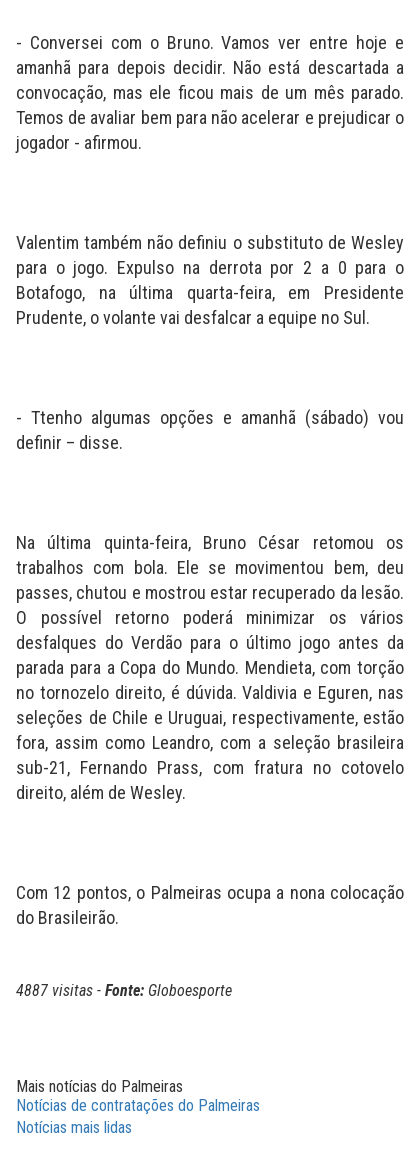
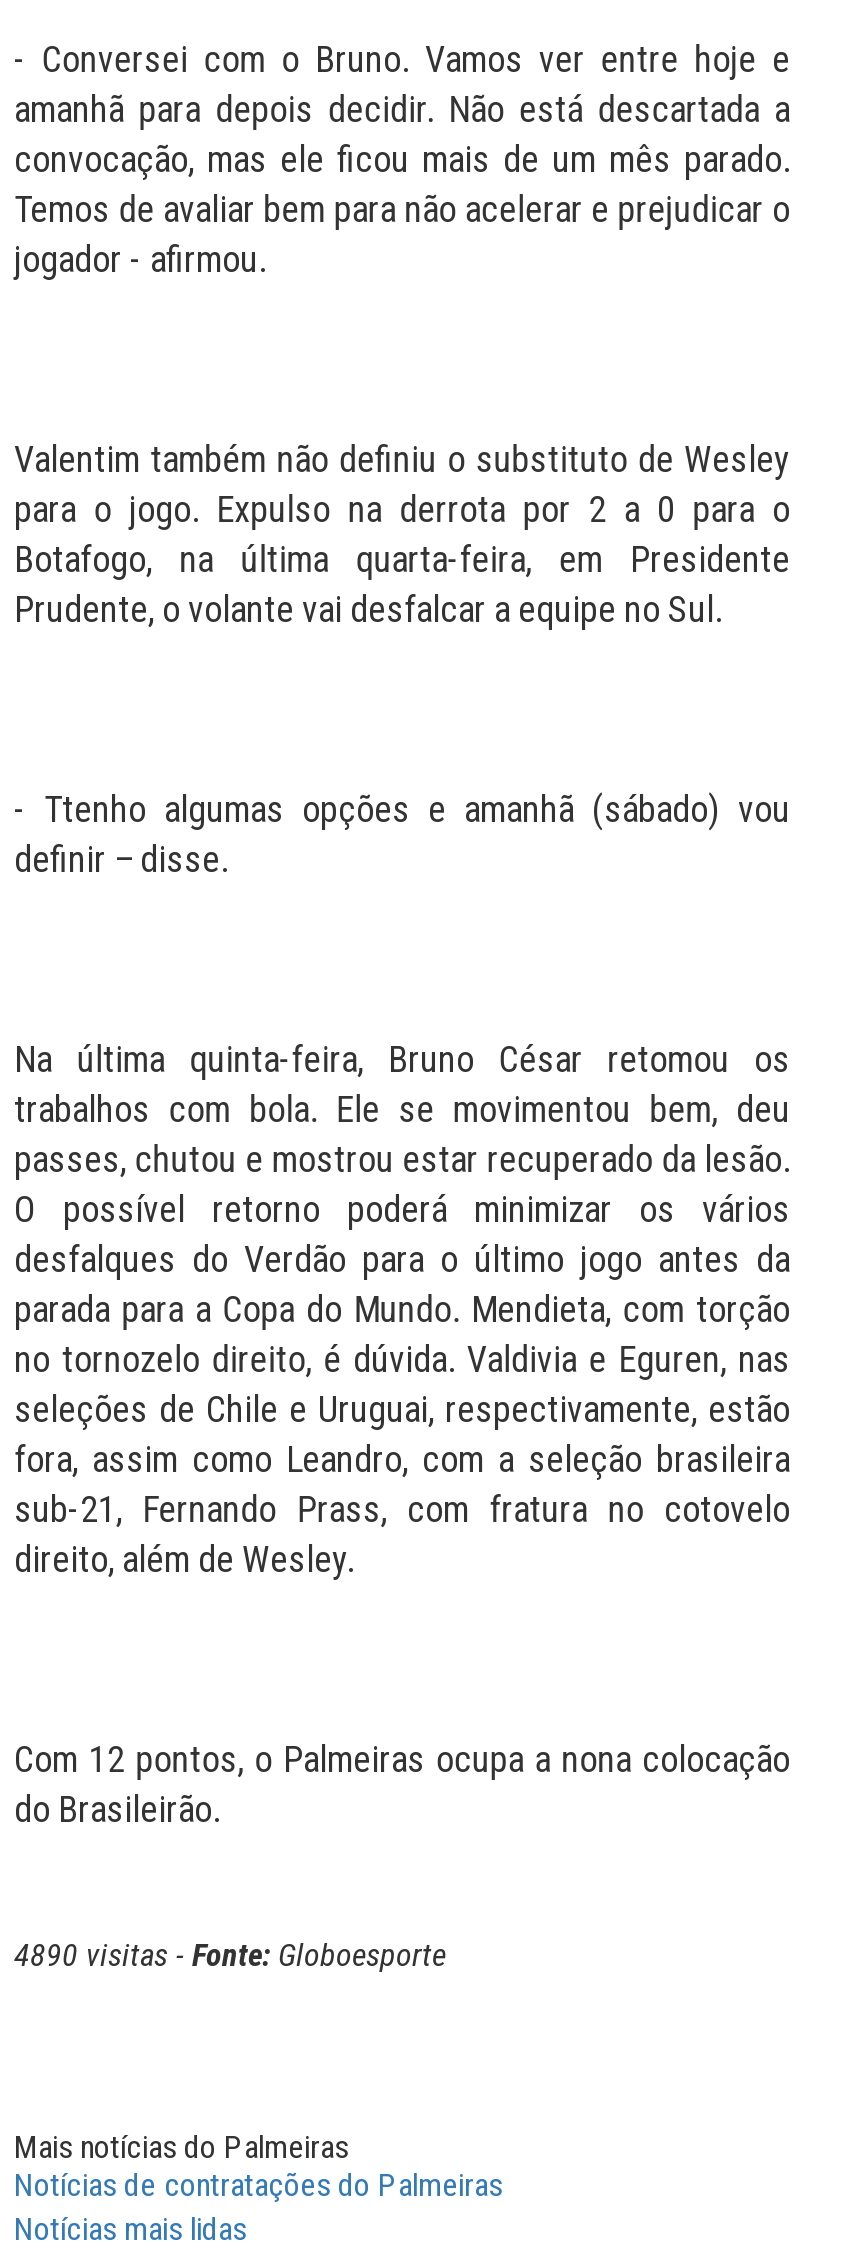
[16,981,232,1000] 4887 visitas - Fonte: Globoesporte -> [14,1935,446,1973] 4890 visitas - Fonte: Globoesporte

